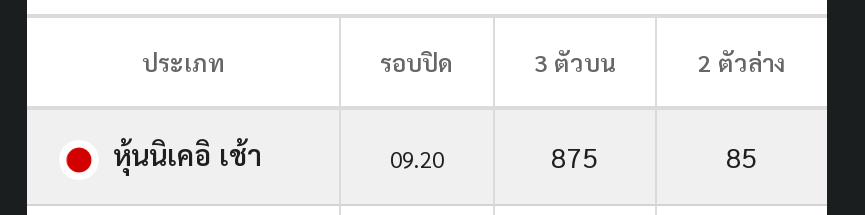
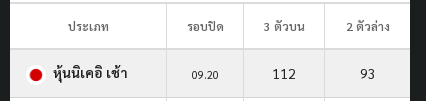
[551,138,599,174] 875 -> [272,64,296,82] 112
[726,138,758,174] 85 -> [359,64,375,82] 93

